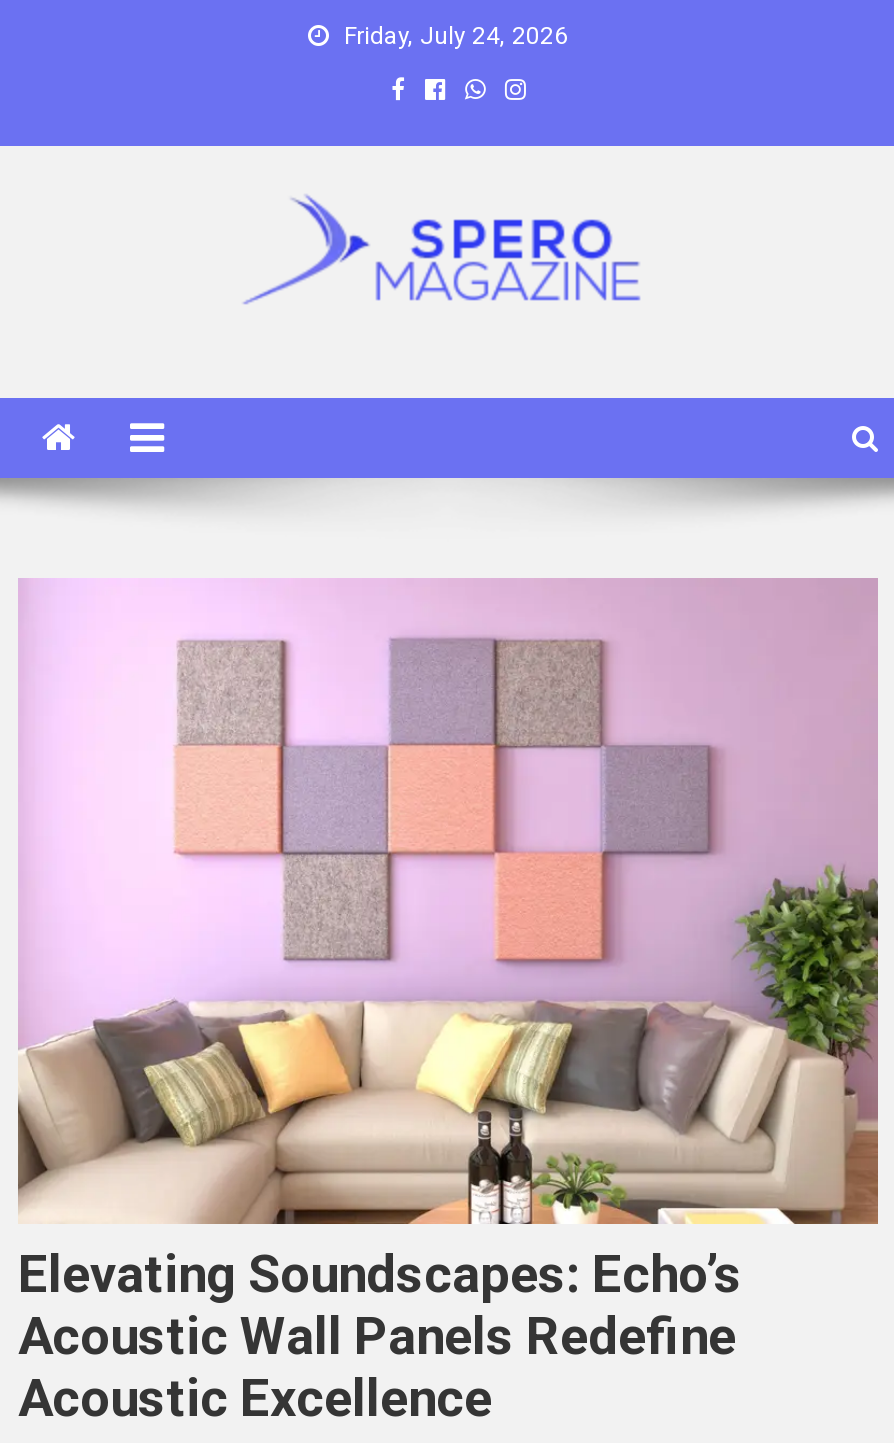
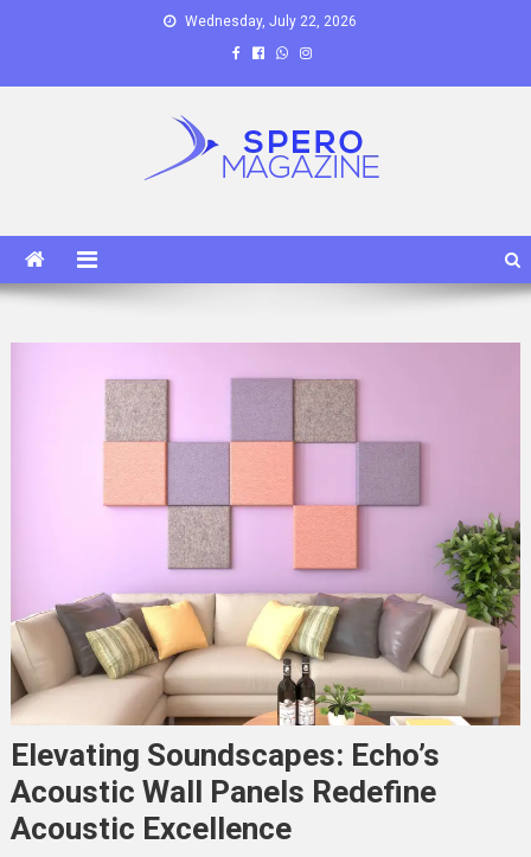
[344,22,568,50] Friday, July 24, 2026 -> [184,13,356,30] Wednesday, July 22, 2026

